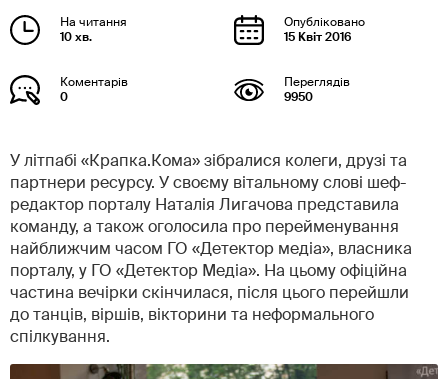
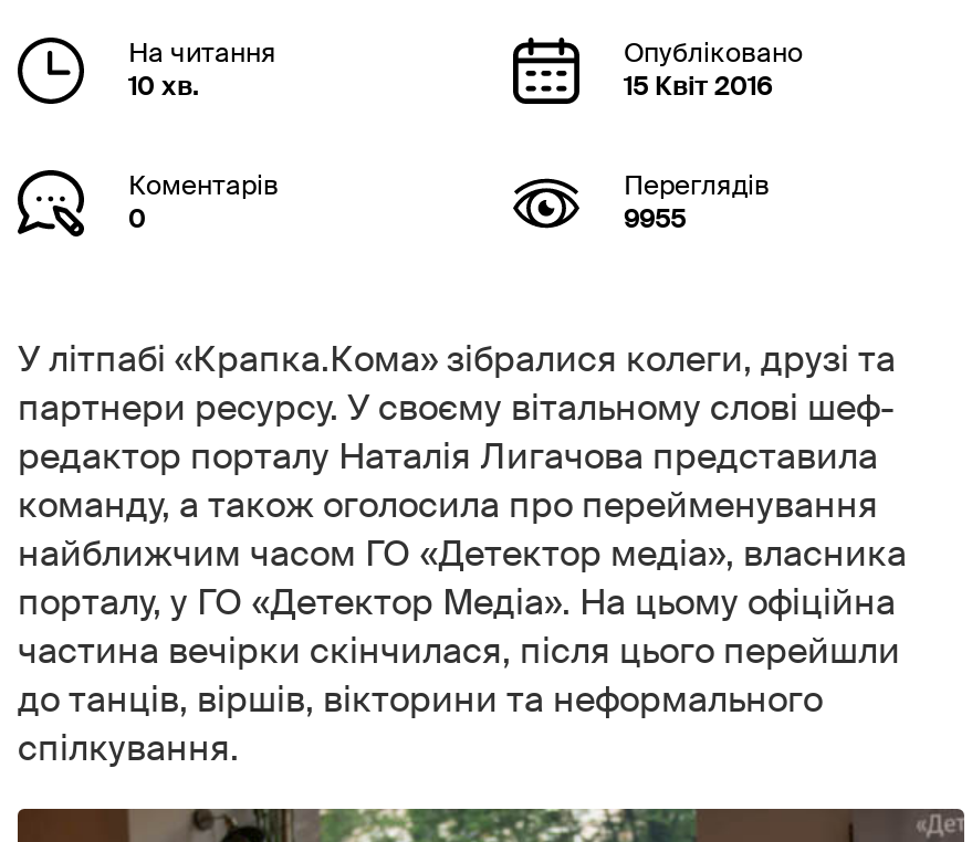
[284,89,313,105] 9950 -> [624,202,686,237] 9955

